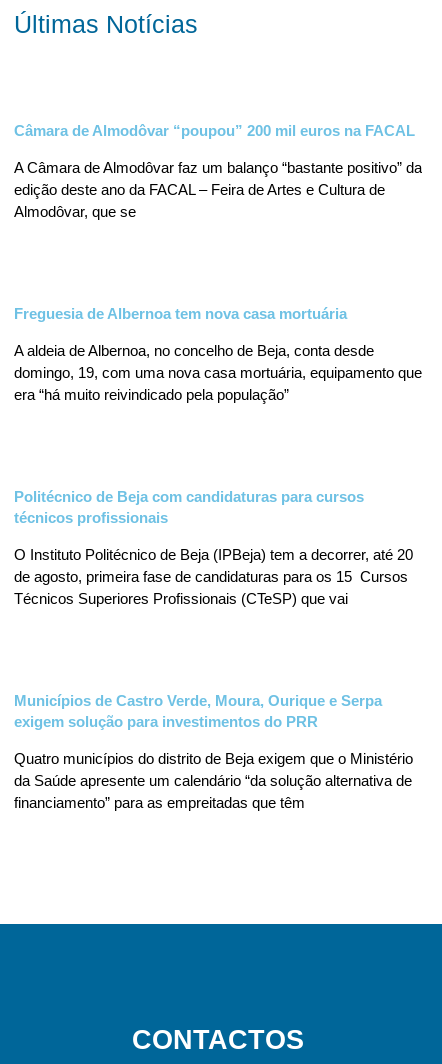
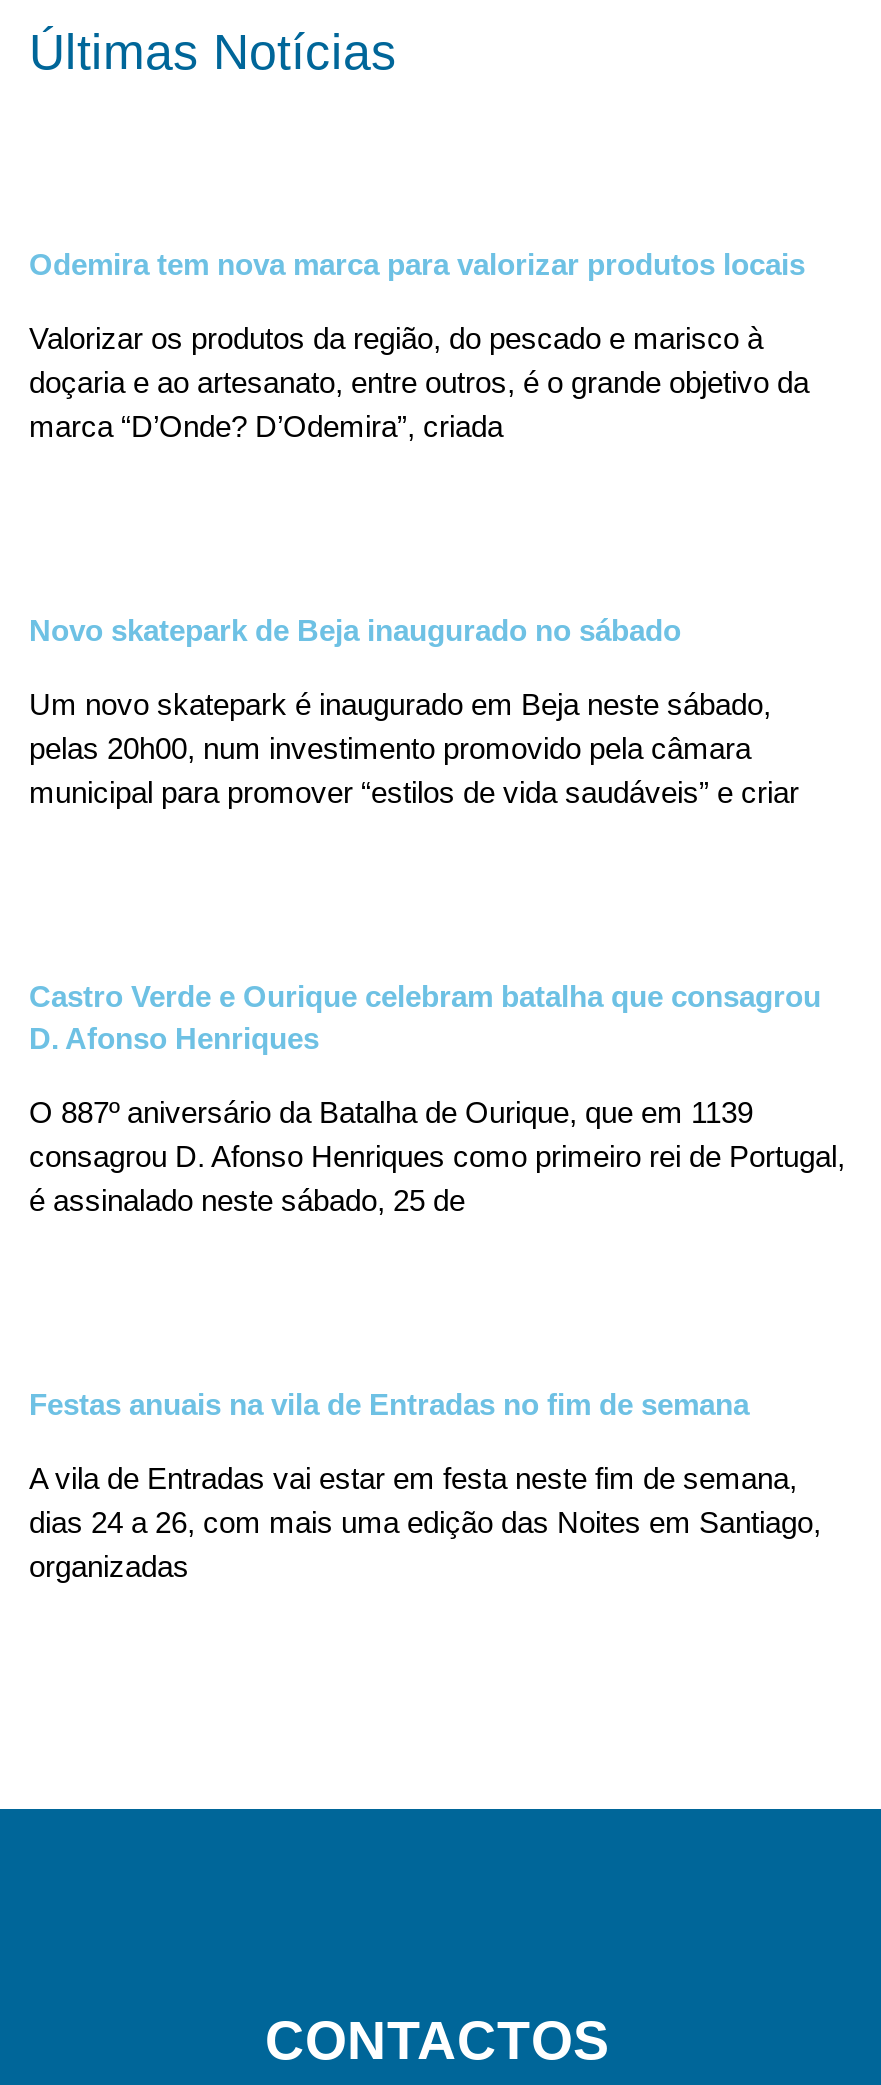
[14,122,415,139] Câmara de Almodôvar “poupou” 200 mil euros na FACAL -> [29,247,805,281] Odemira tem nova marca para valorizar produtos locais
[14,159,422,220] A Câmara de Almodôvar faz um balanço “bastante positivo” da | edição deste ano da FACAL – Feira de Artes e Cultura de | Almodôvar, que se -> [29,321,809,443] Valorizar os produtos da região, do pescado e marisco à | doçaria e ao artesanato, entre outros, é o grande objetivo da | marca “D’Onde? D’Odemira”, criada
[14,305,347,322] Freguesia de Albernoa tem nova casa mortuária -> [29,613,681,647] Novo skatepark de Beja inaugurado no sábado
[14,342,422,403] A aldeia de Albernoa, no concelho de Beja, conta desde | domingo, 19, com uma nova casa mortuária, equipamento que | era “há muito reivindicado pela população” -> [29,687,799,809] Um novo skatepark é inaugurado em Beja neste sábado, | pelas 20h00, num investimento promovido pela câmara | municipal para promover “estilos de vida saudáveis” e criar
[14,488,364,526] Politécnico de Beja com candidaturas para cursos | técnicos profissionais -> [29,979,821,1055] Castro Verde e Ourique celebram batalha que consagrou | D. Afonso Henriques
[14,546,413,607] O Instituto Politécnico de Beja (IPBeja) tem a decorrer, até 20 | de agosto, primeira fase de candidaturas para os 15 Cursos | Técnicos Superiores Profissionais (CTeSP) que vai -> [29,1095,845,1217] O 887º aniversário da Batalha de Ourique, que em 1139 | consagrou D. Afonso Henriques como primeiro rei de Portugal, | é assinalado neste sábado, 25 de
[14,692,382,730] Municípios de Castro Verde, Moura, Ourique e Serpa | exigem solução para investimentos do PRR -> [29,1387,749,1421] Festas anuais na vila de Entradas no fim de semana
[14,750,413,811] Quatro municípios do distrito de Beja exigem que o Ministério | da Saúde apresente um calendário “da solução alternativa de | financiamento” para as empreitadas que têm -> [29,1461,821,1583] A vila de Entradas vai estar em festa neste fim de semana, | dias 24 a 26, com mais uma edição das Noites em Santiago, | organizadas

